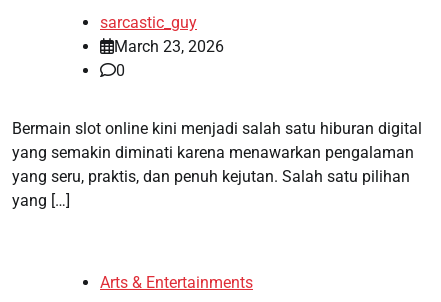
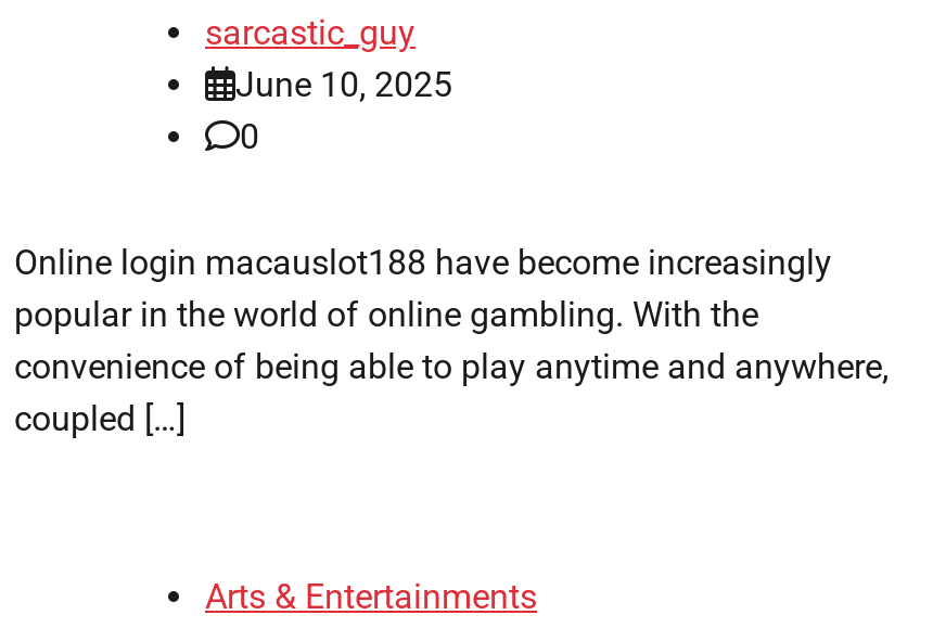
[114,36,224,55] March 23, 2026 -> [235,63,452,104] June 10, 2025
[12,118,422,209] Bermain slot online kini menjadi salah satu hiburan digital | yang semakin diminati karena menawarkan pengalaman | yang seru, praktis, dan penuh kejutan. Salah satu pilihan | yang […] -> [14,241,889,438] Online login macauslot188 have become increasingly | popular in the world of online gambling. With the | convenience of being able to play anytime and anywhere, | coupled […]

